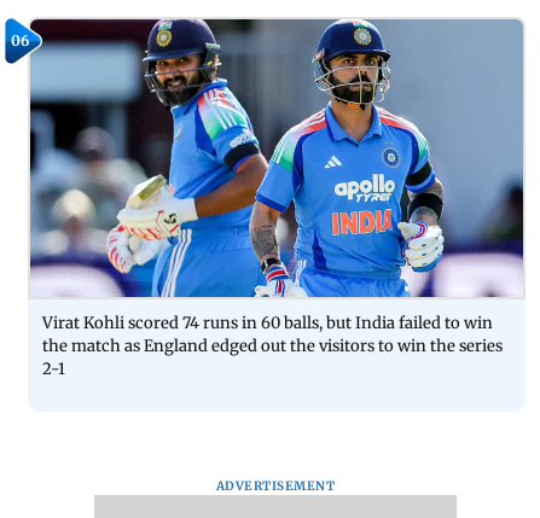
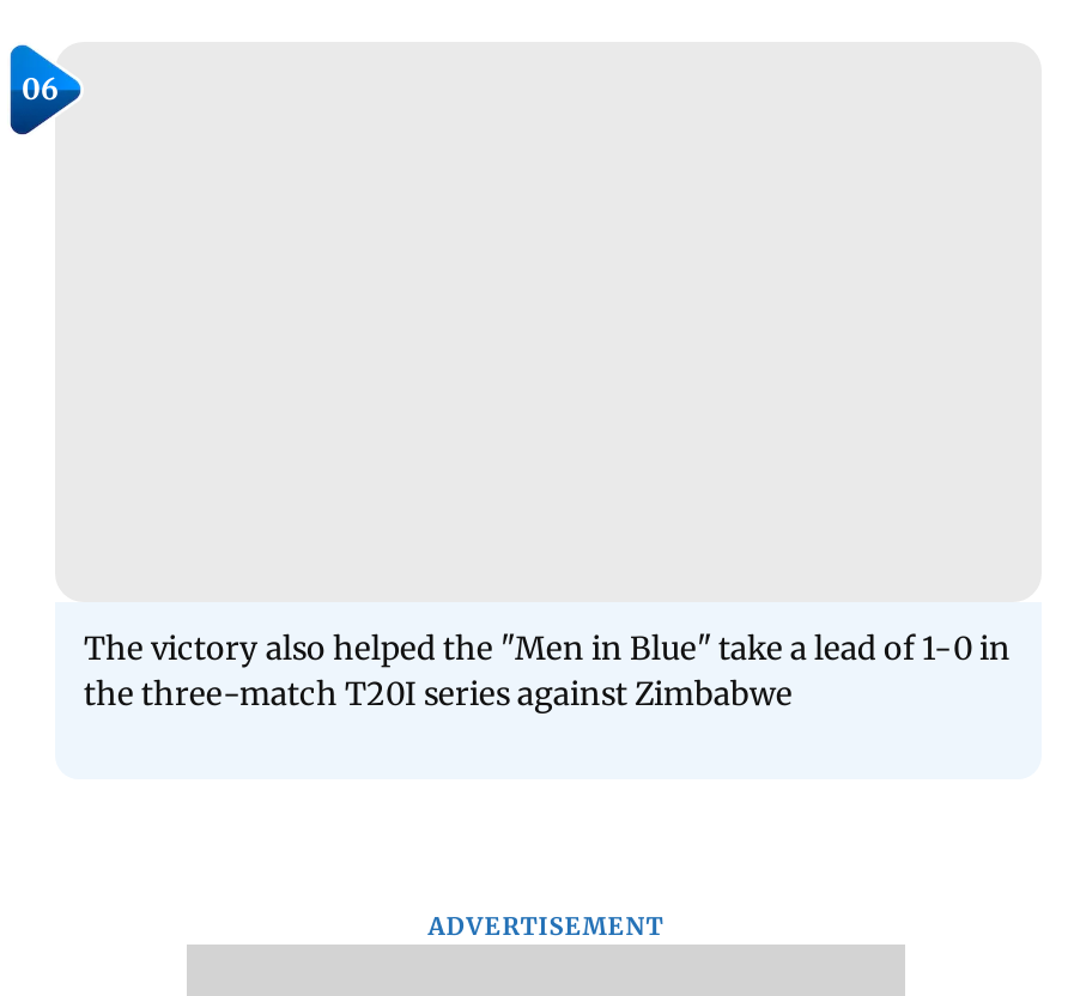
[29,18,524,298] [image] -> none
[42,312,503,379] Virat Kohli scored 74 runs in 60 balls, but India failed to win | the match as England edged out the visitors to win the series | 2-1 -> [84,628,1011,714] The victory also helped the "Men in Blue" take a lead of 1-0 in | the three-match T20I series against Zimbabwe

